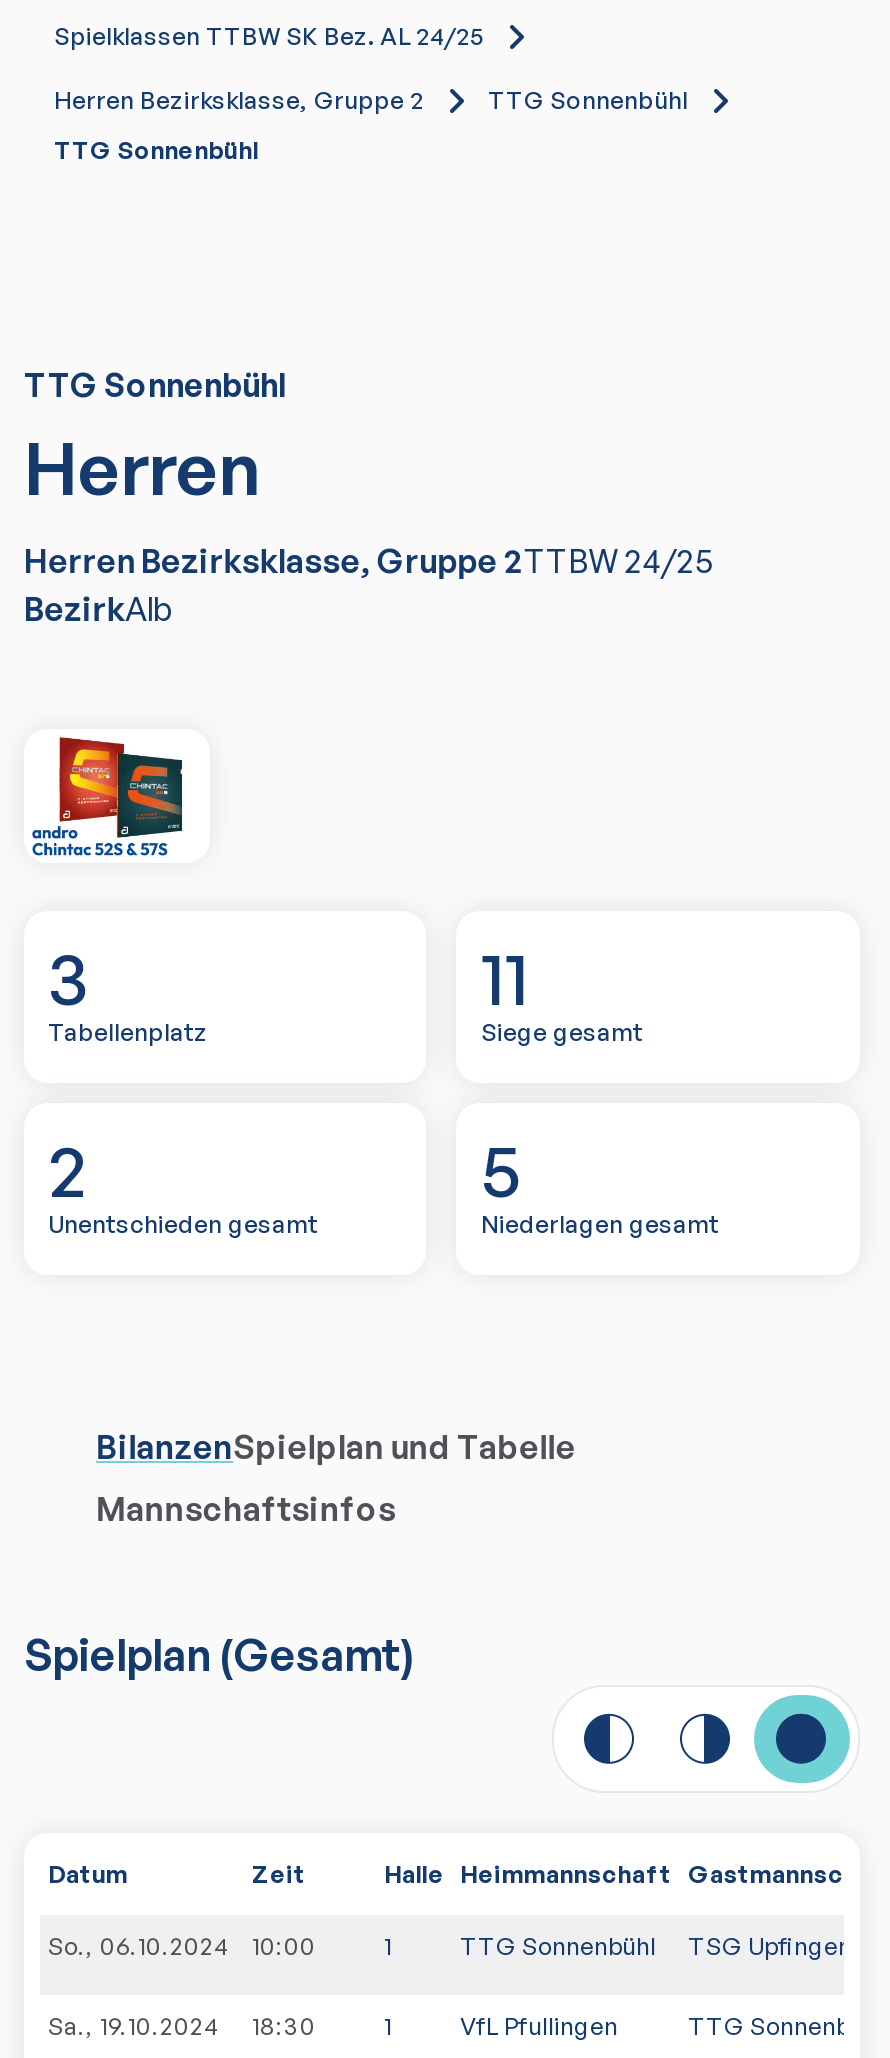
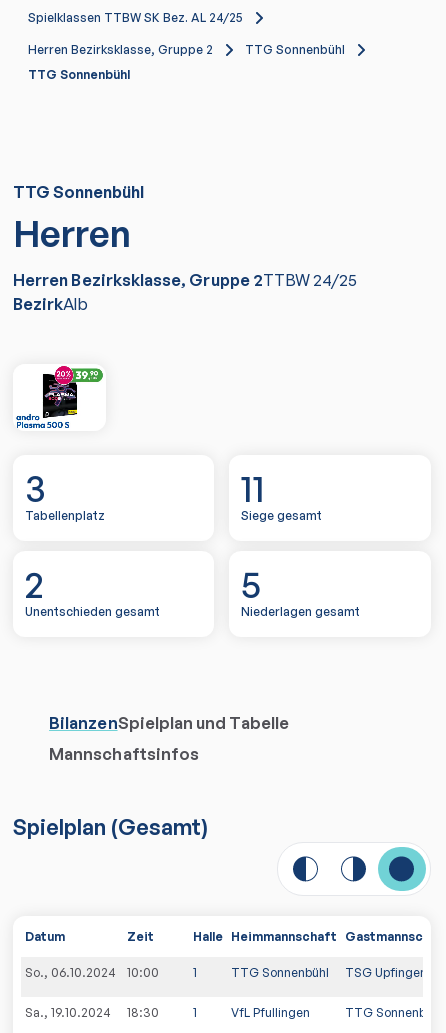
[34,733,204,857] [image] -> [17,365,104,428] [image]

